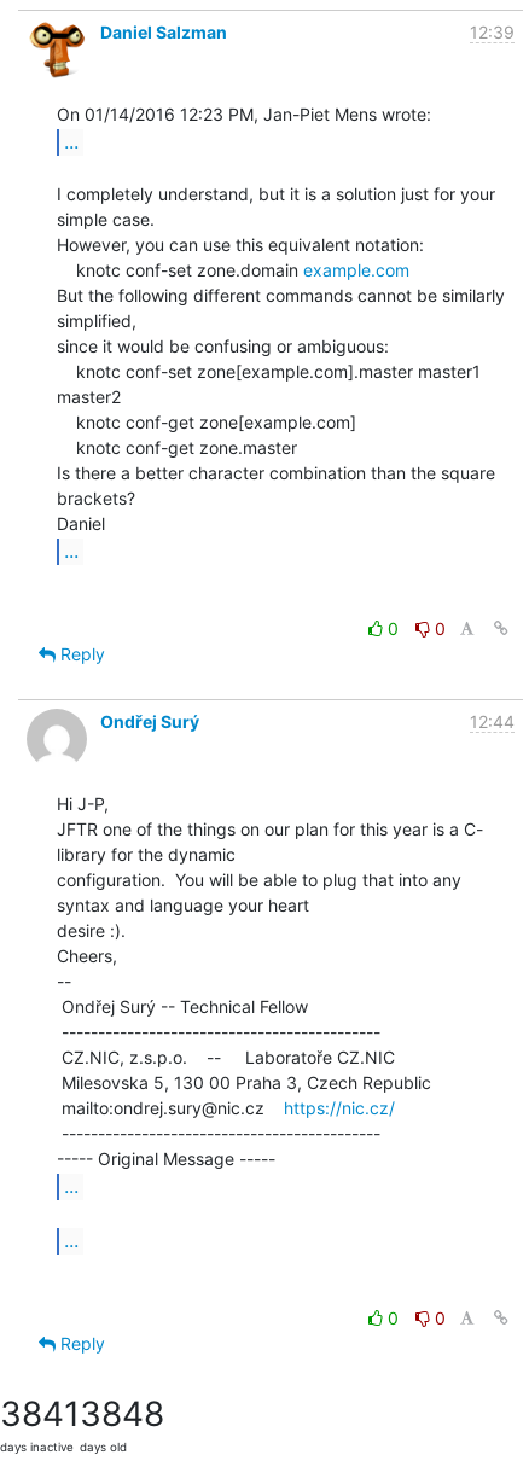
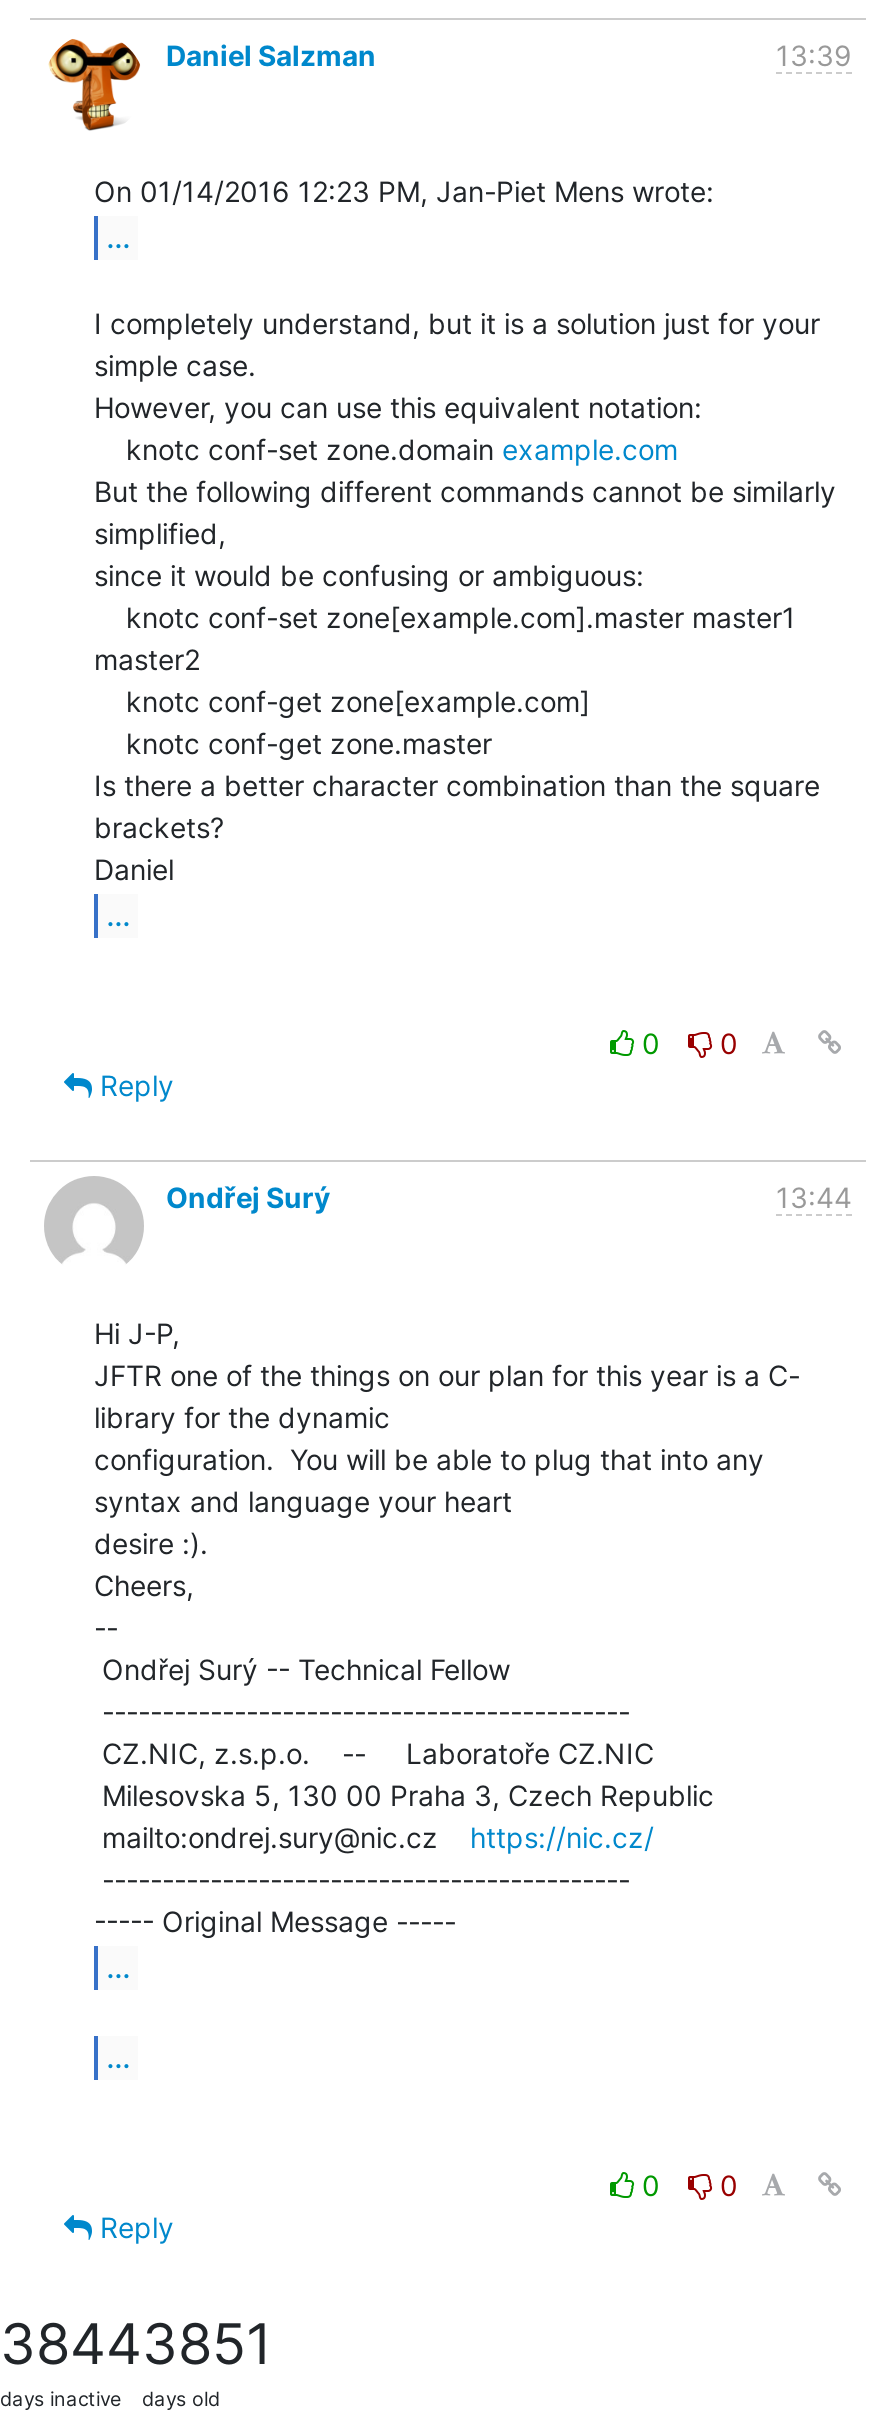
[470,21,515,42] 12:39 -> [776,38,852,72] 13:39
[470,711,515,731] 12:44 -> [776,1180,852,1214] 13:44
[0,1393,80,1434] 3841 -> [0,2310,142,2378] 3844
[80,1393,164,1434] 3848 -> [142,2310,272,2378] 3851

